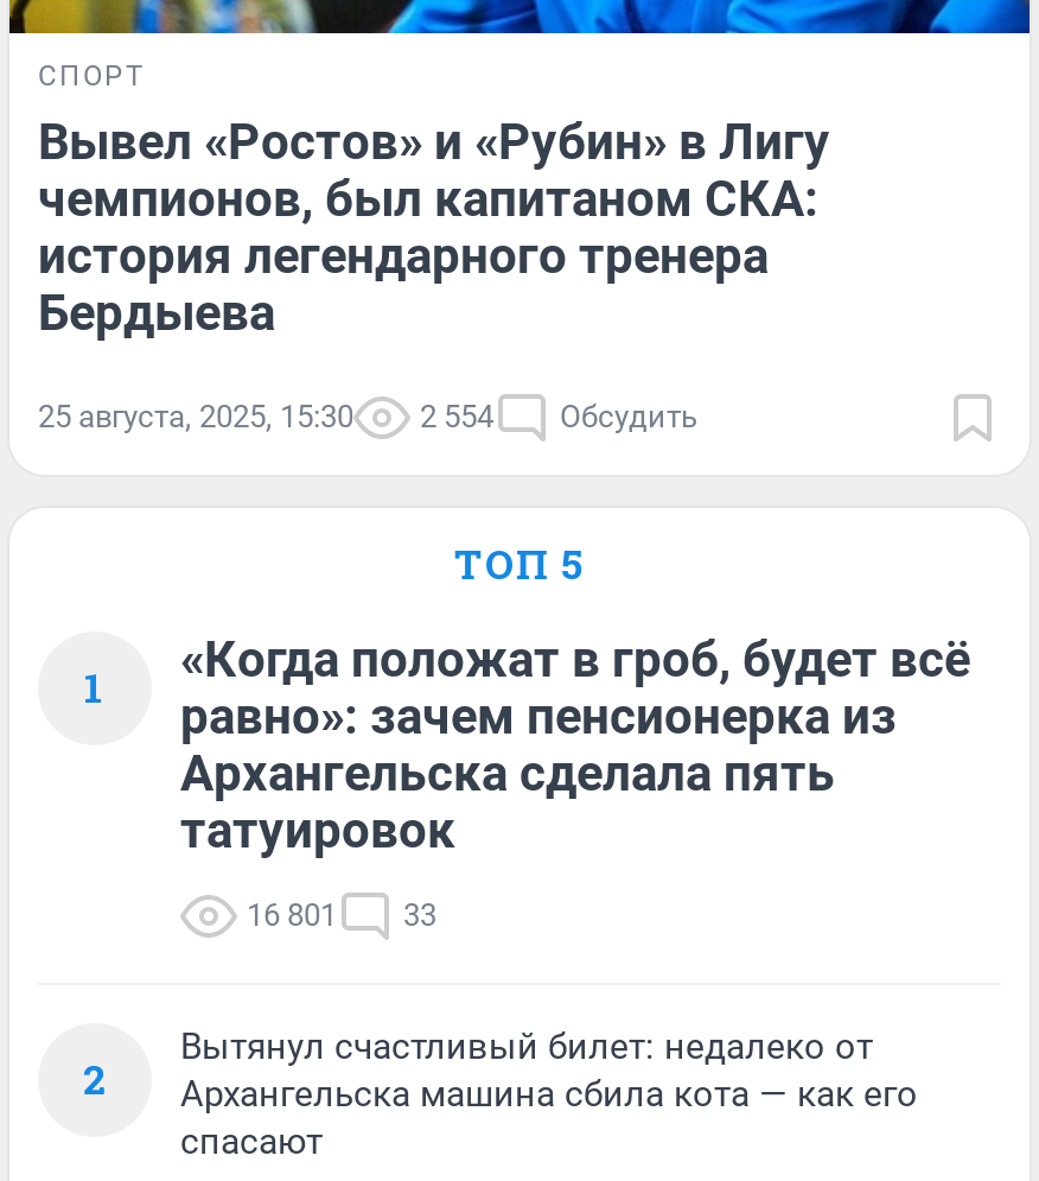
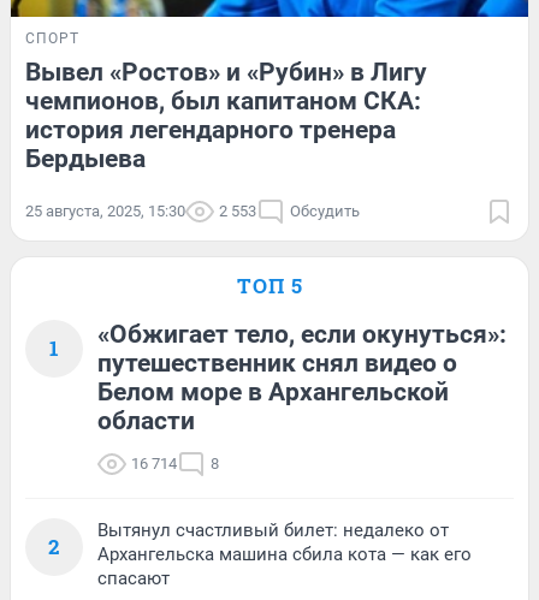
[38,400,697,435] 25 августа, 2025, 15:30 2 554 Обсудить -> [25,202,360,220] 25 августа, 2025, 15:30 2 553 Обсудить
[180,632,970,860] «Когда положат в гроб, будет всё | равно»: зачем пенсионерка из | Архангельска сделала пять | татуировок -> [97,320,507,436] «Обжигает тело, если окунуться»: | путешественник снял видео о | Белом море в Архангельской | области
[247,898,436,934] 16 801 | 33 -> [131,455,219,473] 16 714 | 8

